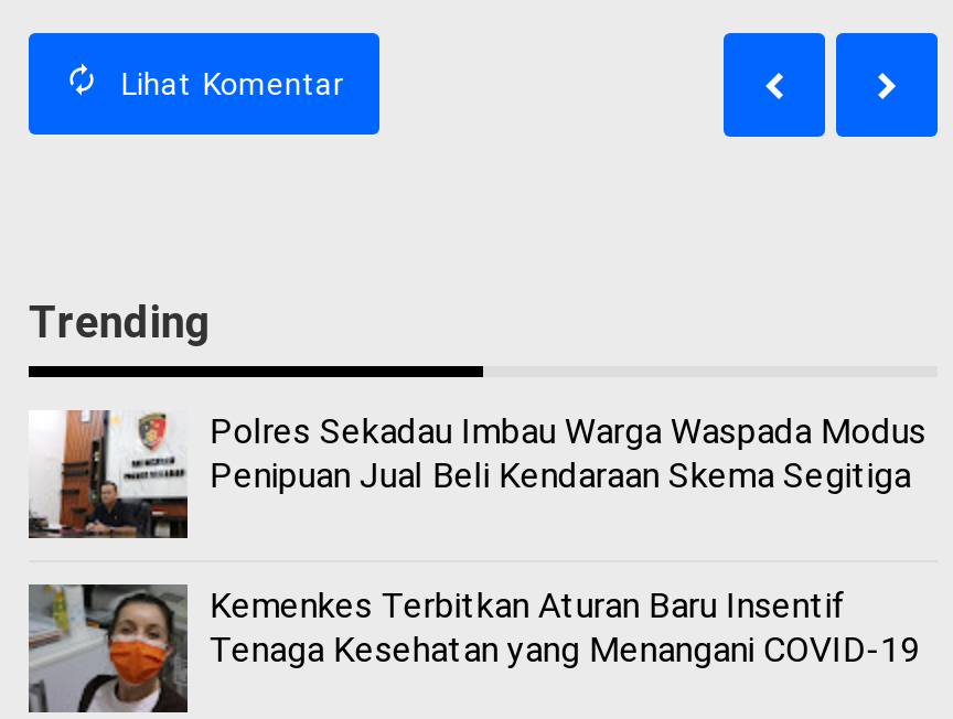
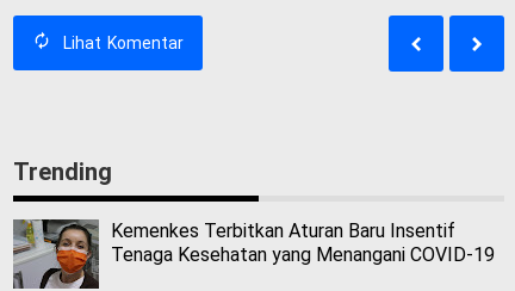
[29,410,926,538] [image] | Polres Sekadau Imbau Warga Waspada Modus | Penipuan Jual Beli Kendaraan Skema Segitiga -> none

